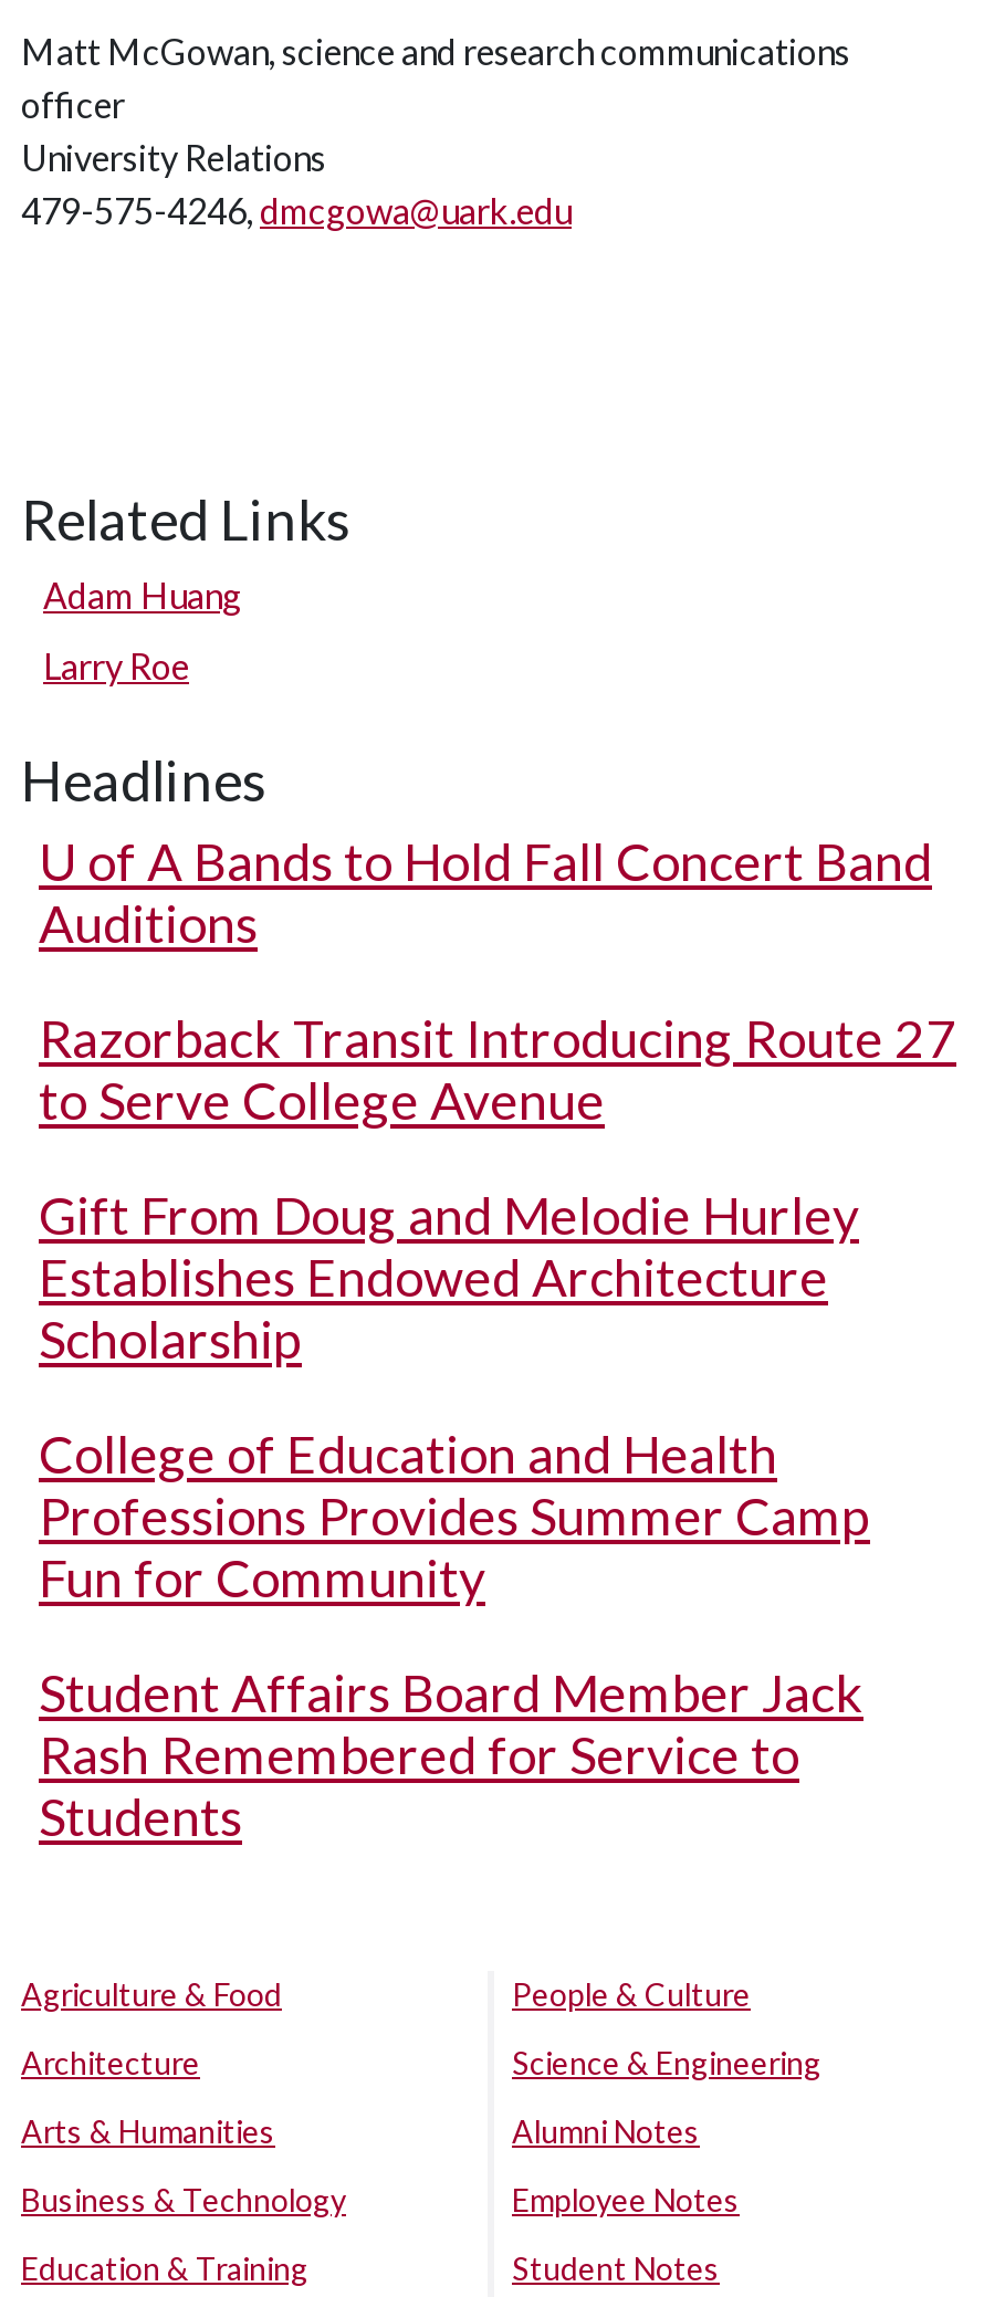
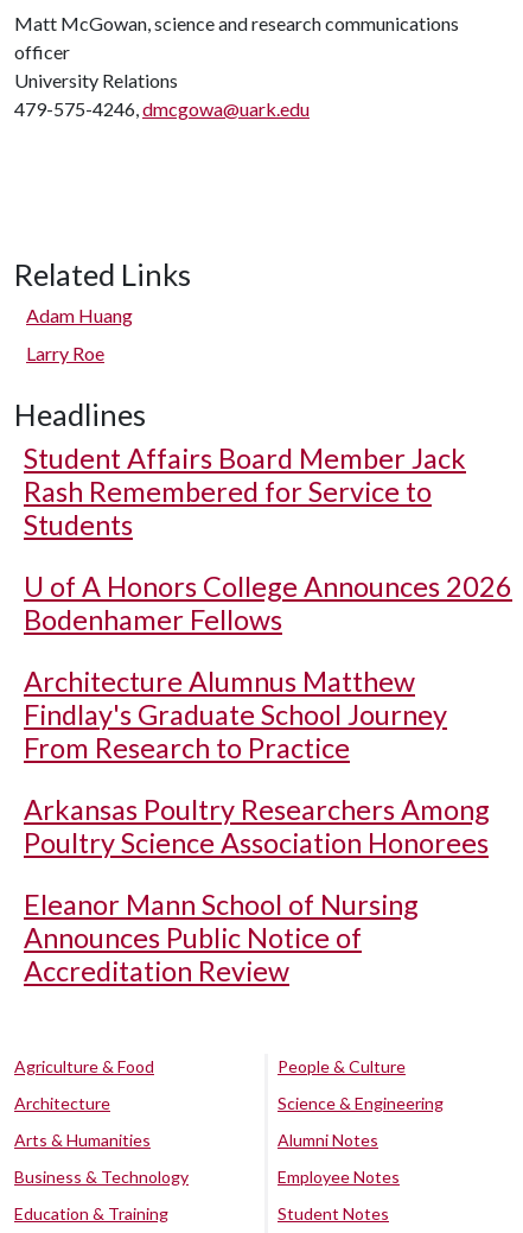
[39,829,956,1607] U of A Bands to Hold Fall Concert Band | Auditions | Razorback Transit Introducing Route 27 | to Serve College Avenue | Gift From Doug and Melodie Hurley | Establishes Endowed Architecture | Scholarship | College of Education and Health | Professions Provides Summer Camp | Fun for Community -> none
moved [39,1660,863,1846] -> [24,441,466,541]: Student Affairs Board Member Jack | Rash Remembered for Service to | Students
none -> [24,569,512,987] U of A Honors College Announces 2026 | Bodenhamer Fellows | Architecture Alumnus Matthew | Findlay's Graduate School Journey | From Research to Practice | Arkansas Poultry Researchers Among | Poultry Science Association Honorees | Eleanor Mann School of Nursing | Announces Public Notice of | Accreditation Review

